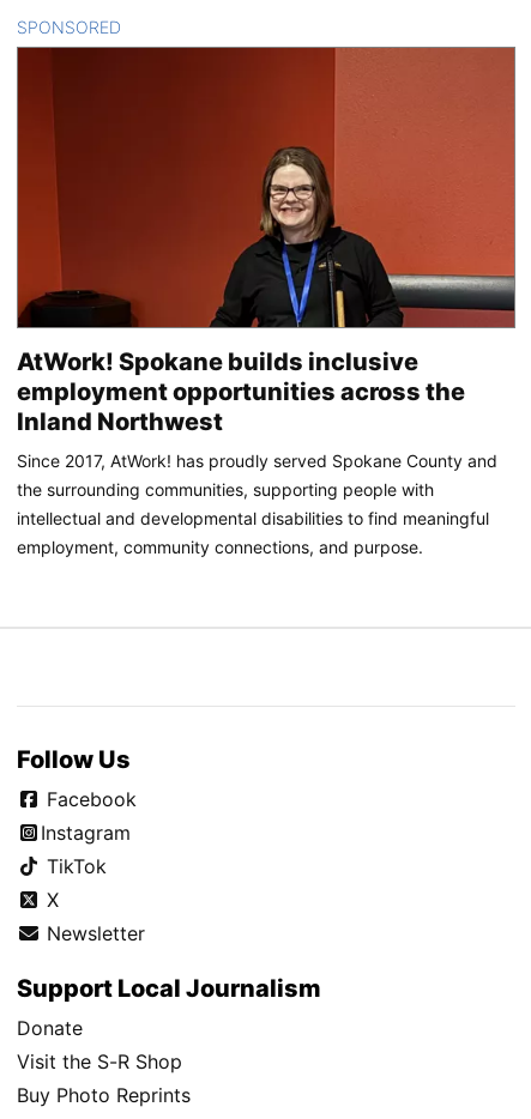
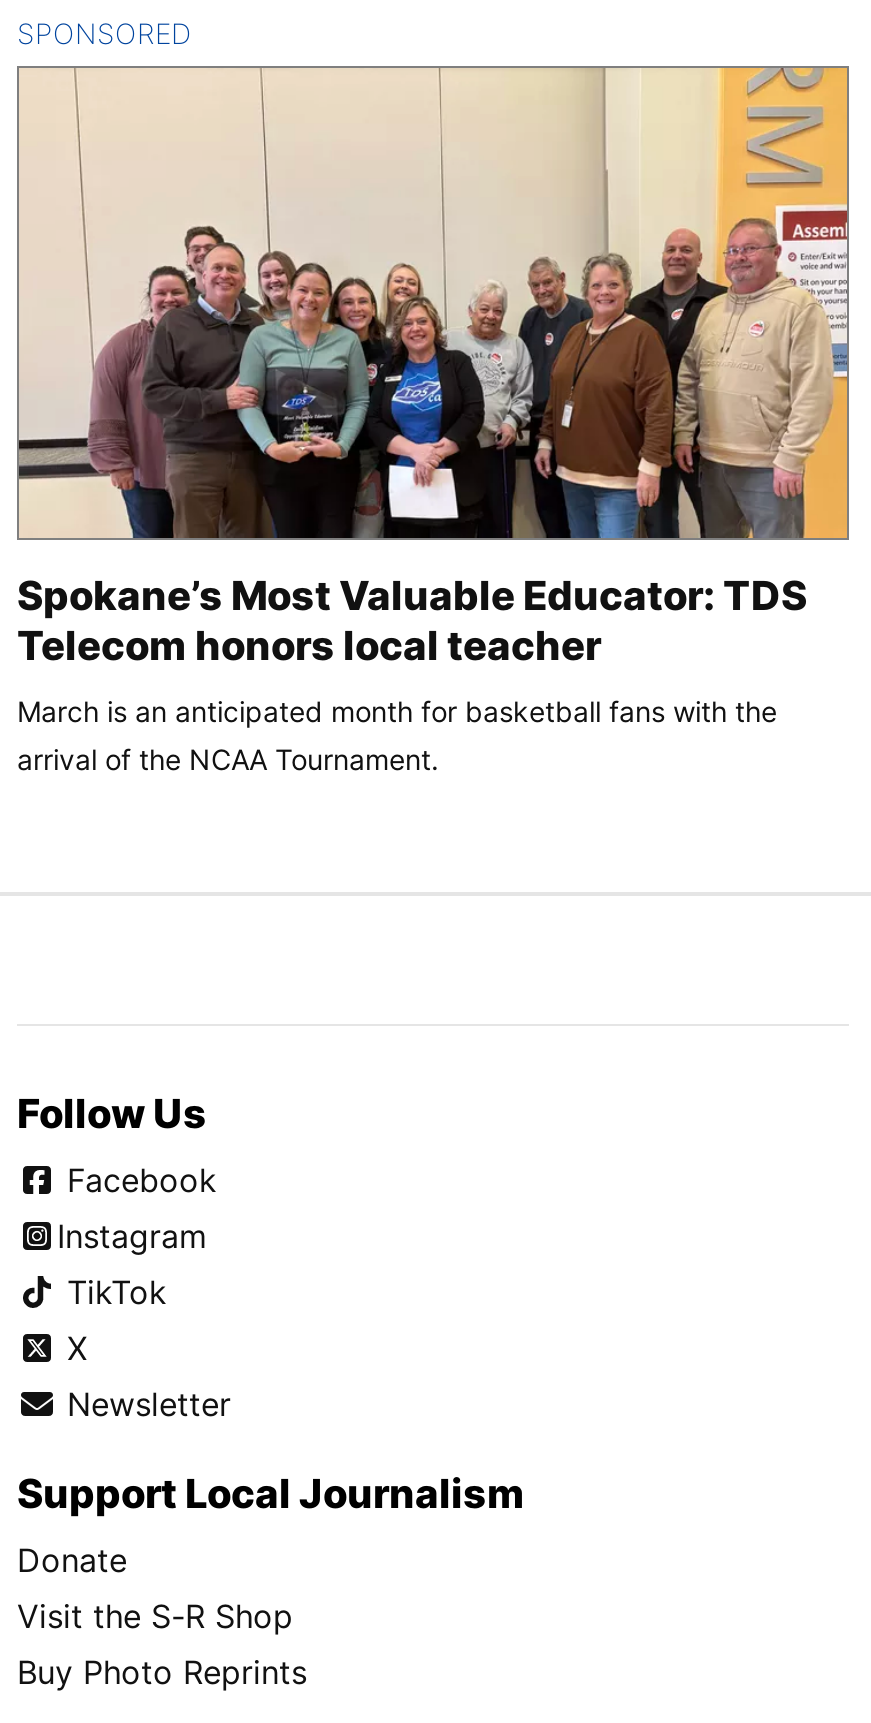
[17,47,515,436] [image] | AtWork! Spokane builds inclusive | employment opportunities across the | Inland Northwest -> [17,66,849,670] [image] | Spokane’s Most Valuable Educator: TDS | Telecom honors local teacher
[17,451,497,557] Since 2017, AtWork! has proudly served Spokane County and | the surrounding communities, supporting people with | intellectual and developmental disabilities to find meaningful | employment, community connections, and purpose. -> [17,694,777,776] March is an anticipated month for basketball fans with the | arrival of the NCAA Tournament.

